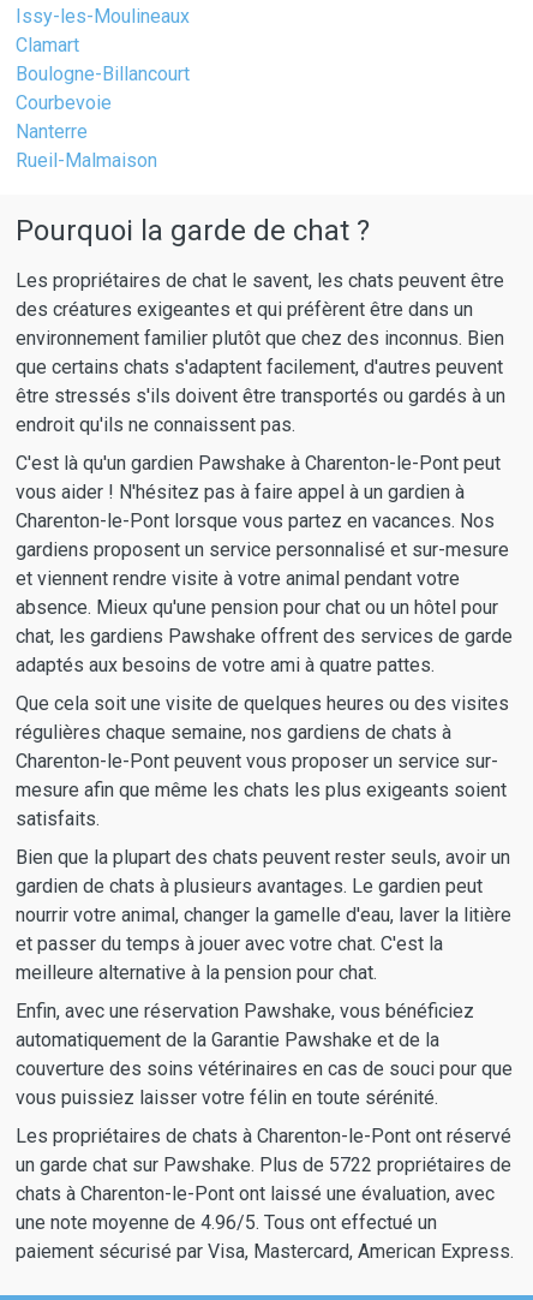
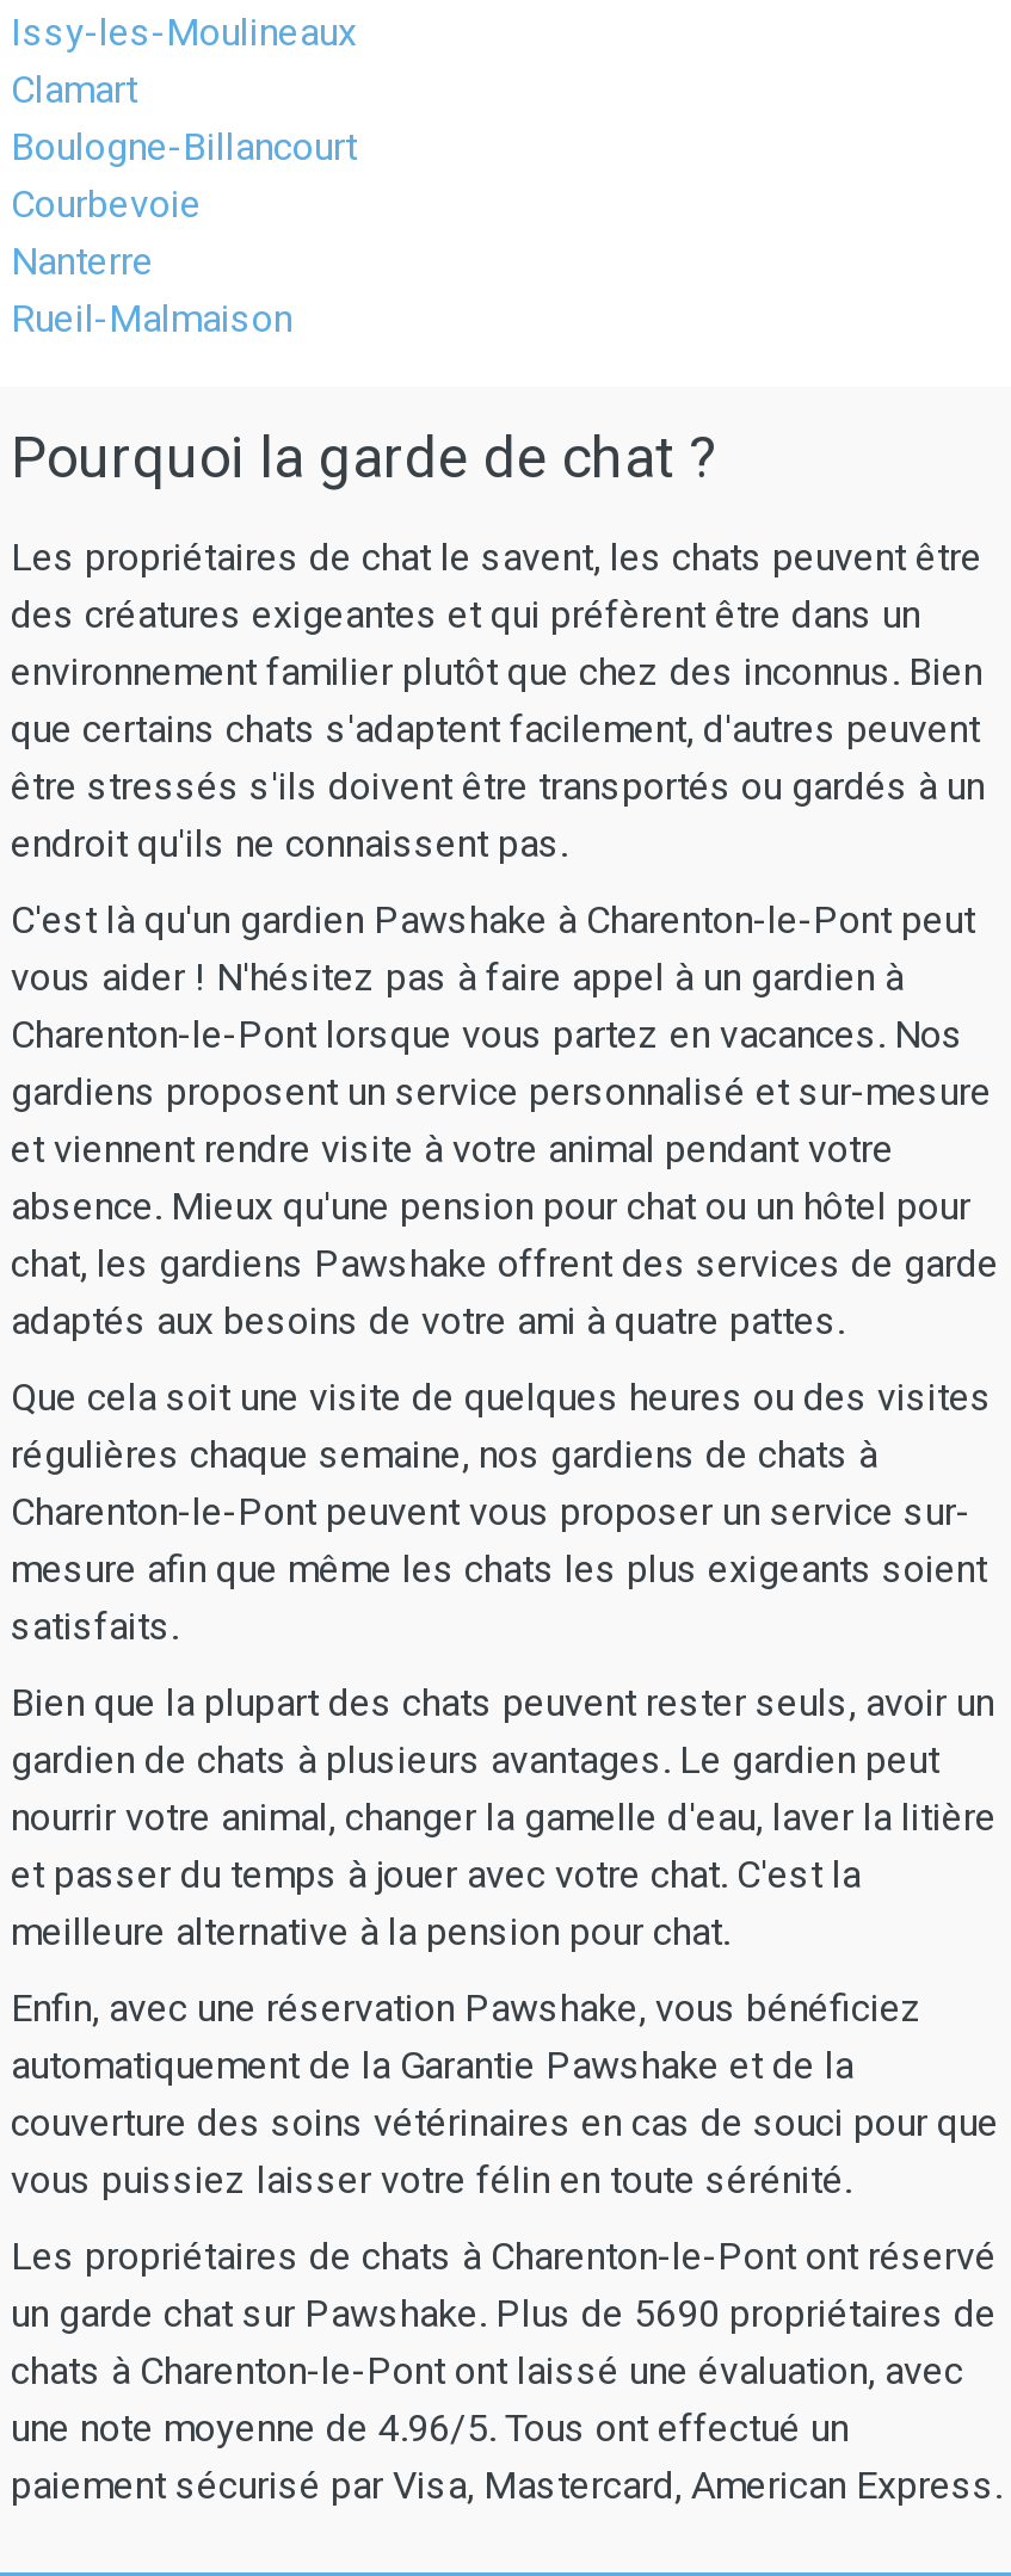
[16,1153,511,1176] un garde chat sur Pawshake. Plus de 5722 propriétaires de -> [11,2291,997,2336] un garde chat sur Pawshake. Plus de 5690 propriétaires de

